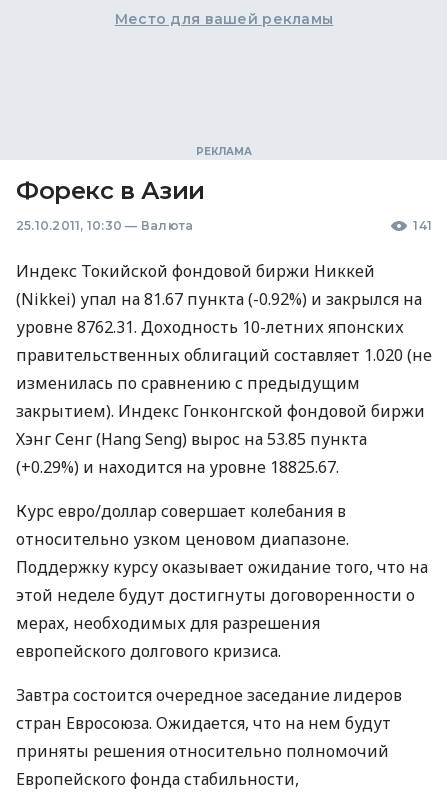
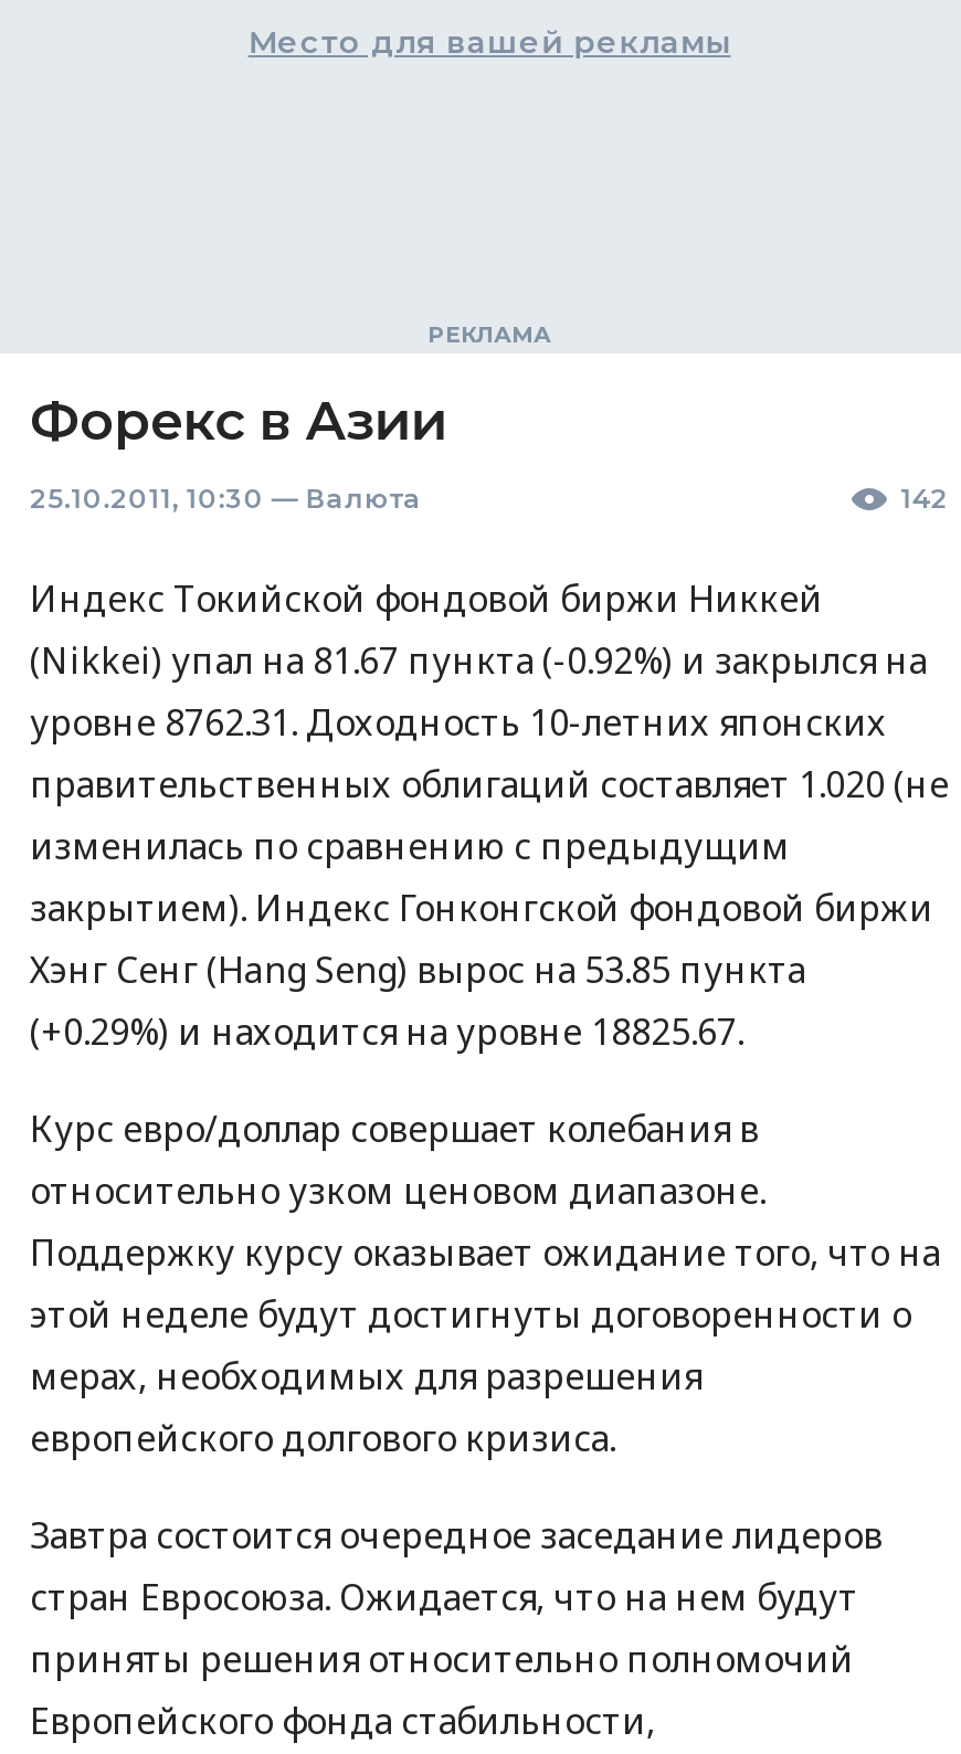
[413,218,432,233] 141 -> [901,482,949,515] 142

